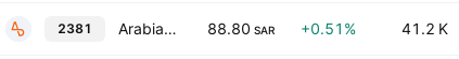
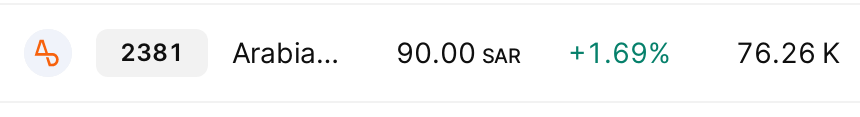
[207,19,275,38] 88.80 SAR -> [396,35,520,69] 90.00 SAR
[301,19,356,38] +0.51% -> [568,35,670,69] +1.69%
[401,19,448,38] 41.2 K -> [736,35,840,69] 76.26 K

